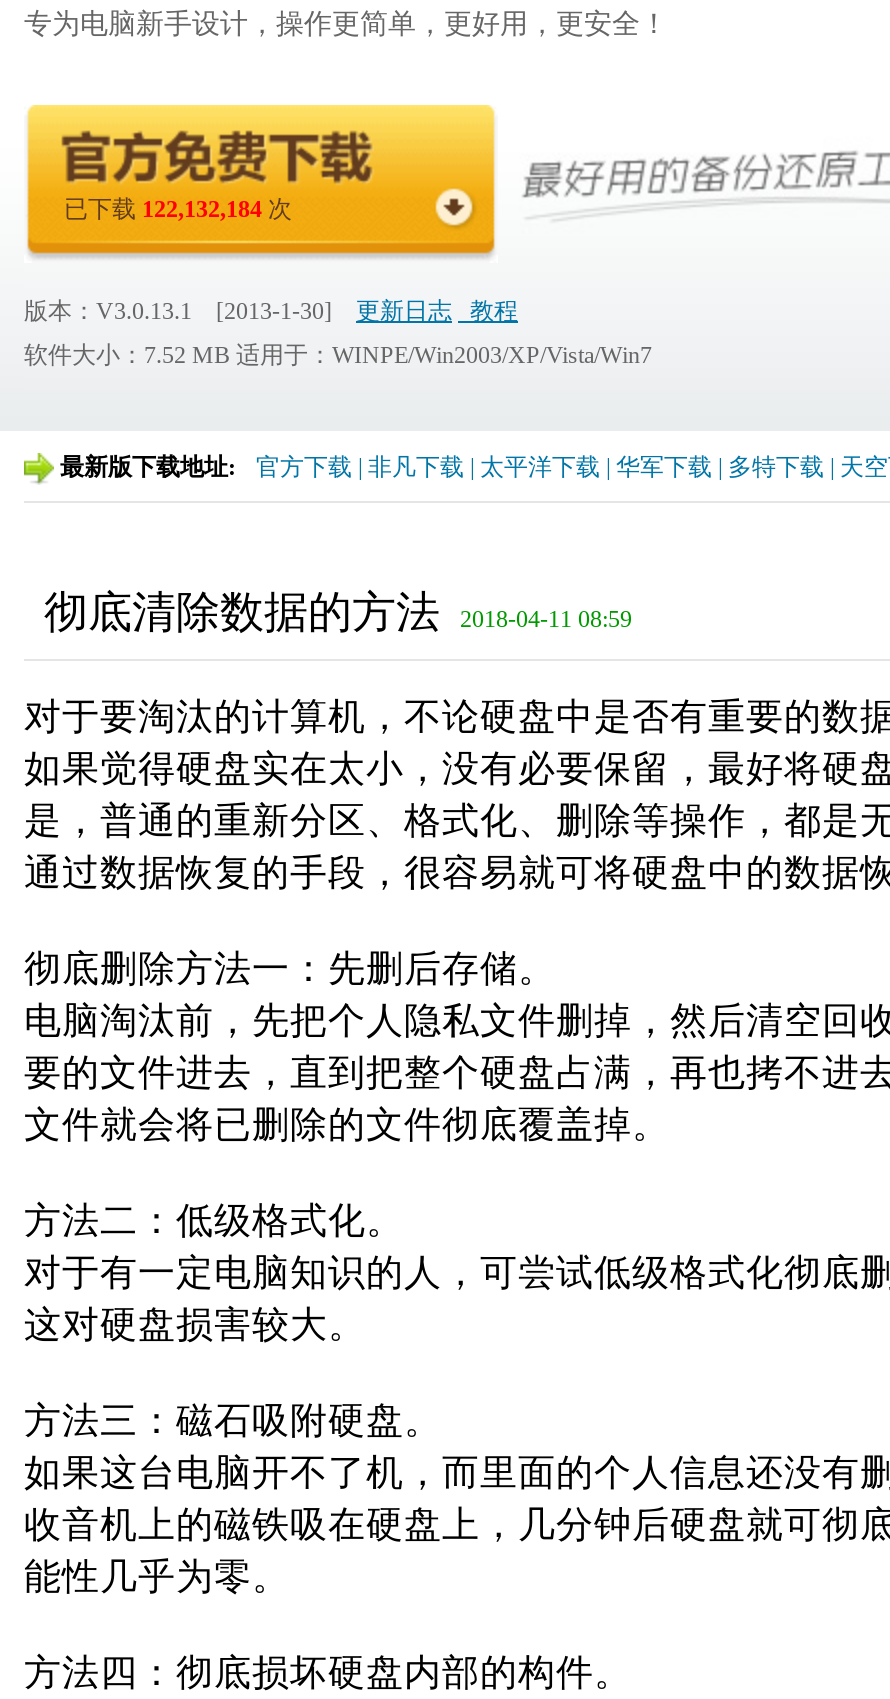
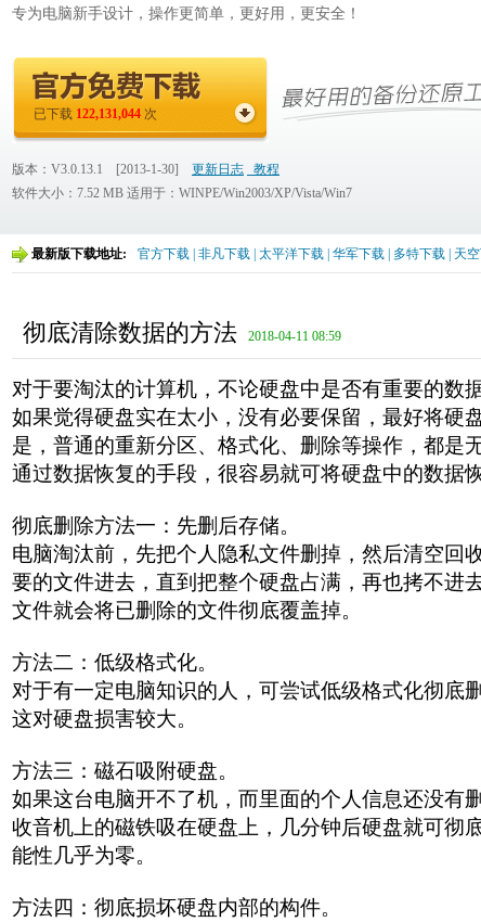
[64,195,292,223] 已下载122,132,184次 -> [34,106,157,121] 已下载122,131,044次

